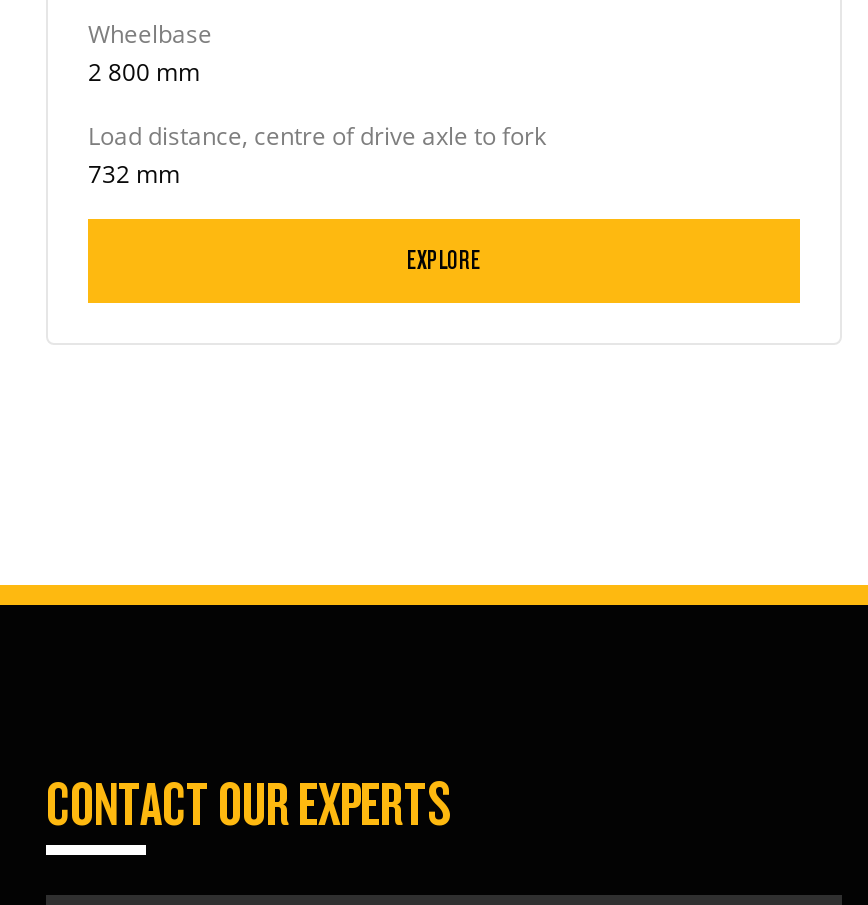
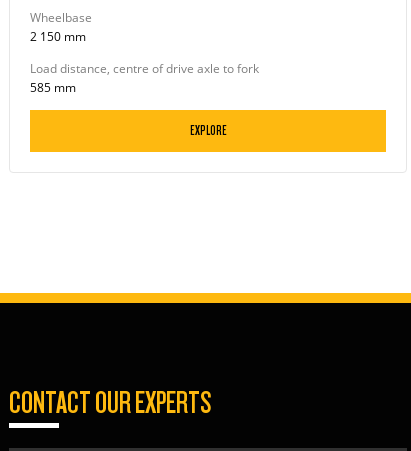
[88,54,200,88] 2 800 mm -> [30,28,86,45] 2 150 mm
[88,156,180,190] 732 mm -> [30,79,76,96] 585 mm

